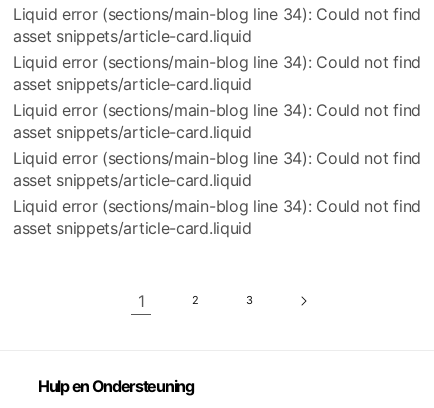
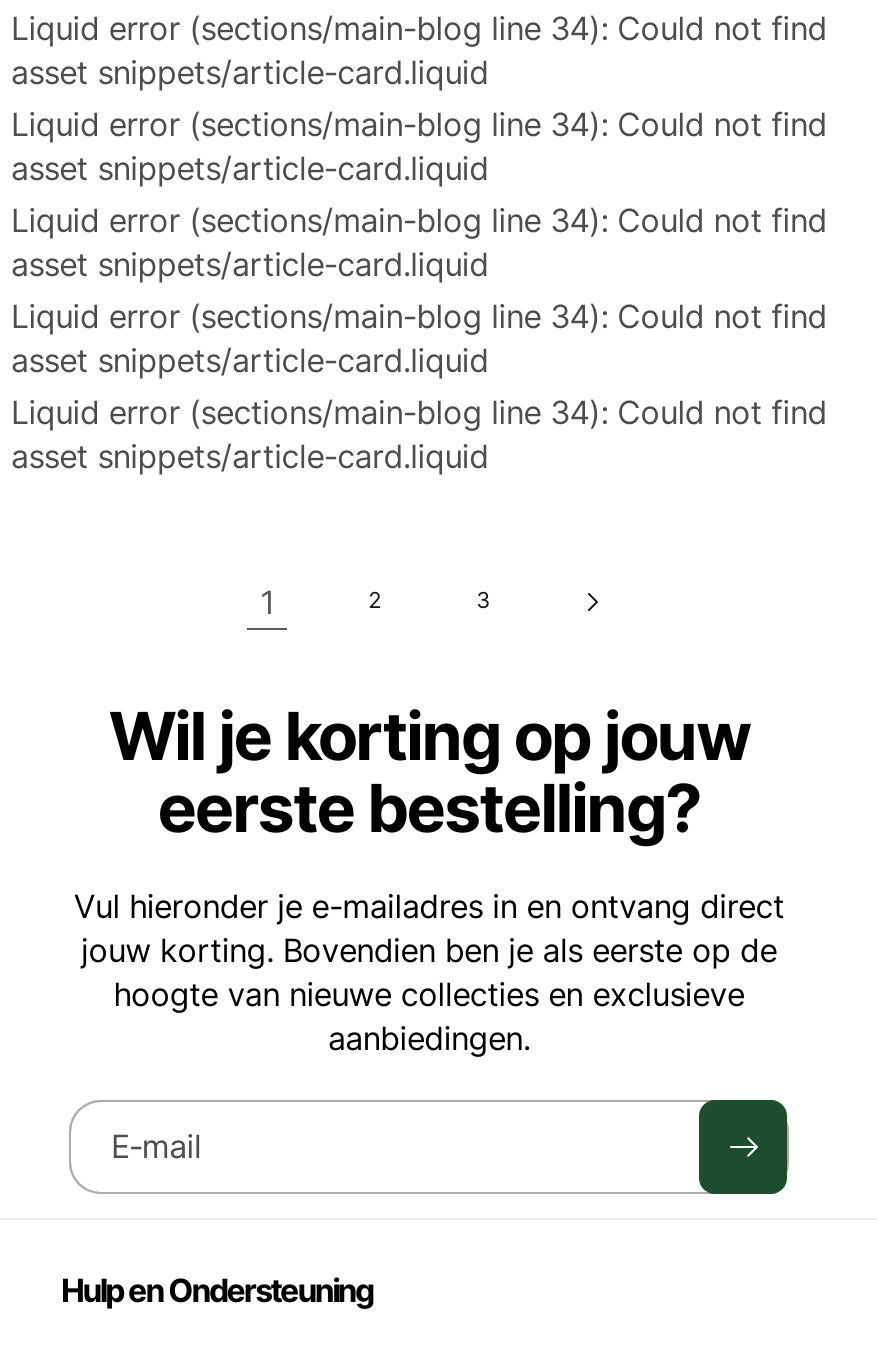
none -> [74,696,784,1166] Wil je korting op jouw | eerste bestelling? | Vul hieronder je e-mailadres in en ontvang direct | jouw korting. Bovendien ben je als eerste op de | hoogte van nieuwe collecties en exclusieve | aanbiedingen. | E‑mail

